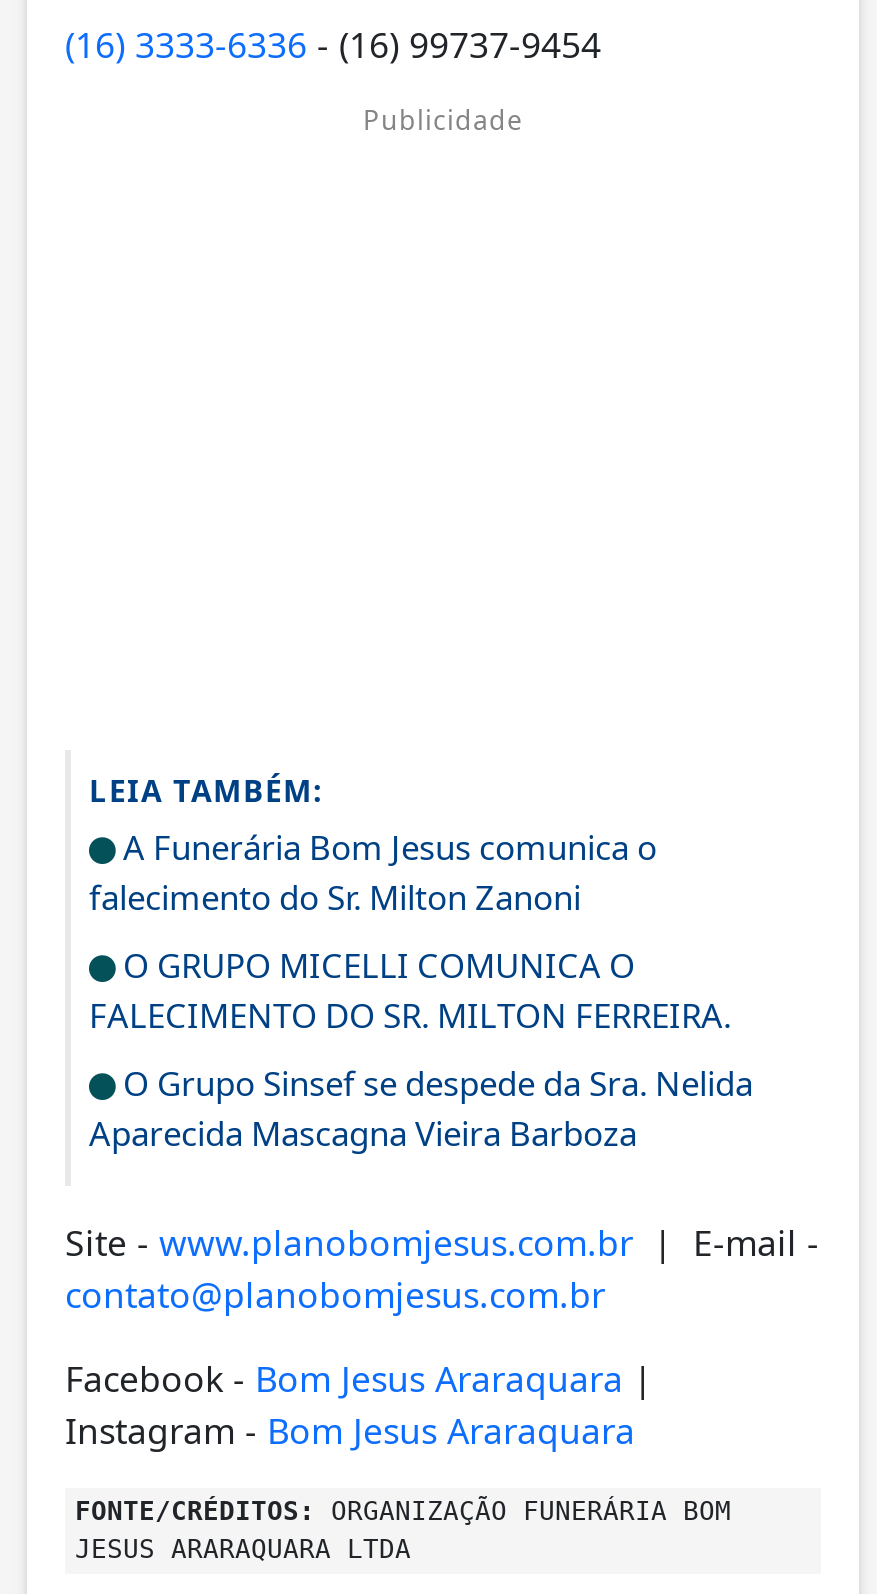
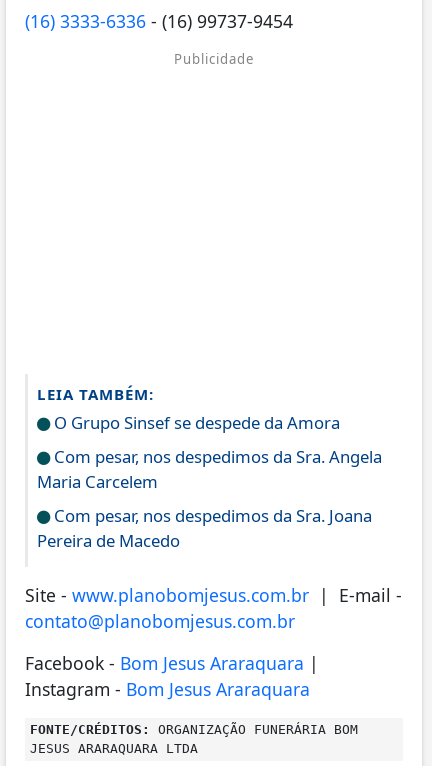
[89,825,657,921] A Funerária Bom Jesus comunica o | falecimento do Sr. Milton Zanoni -> [50,411,340,434] O Grupo Sinsef se despede da Amora
[89,943,731,1039] O GRUPO MICELLI COMUNICA O | FALECIMENTO DO SR. MILTON FERREIRA. -> [37,445,382,493] Com pesar, nos despedimos da Sra. Angela | Maria Carcelem
[89,1061,753,1157] O Grupo Sinsef se despede da Sra. Nelida | Aparecida Mascagna Vieira Barboza -> [37,504,372,552] Com pesar, nos despedimos da Sra. Joana | Pereira de Macedo

